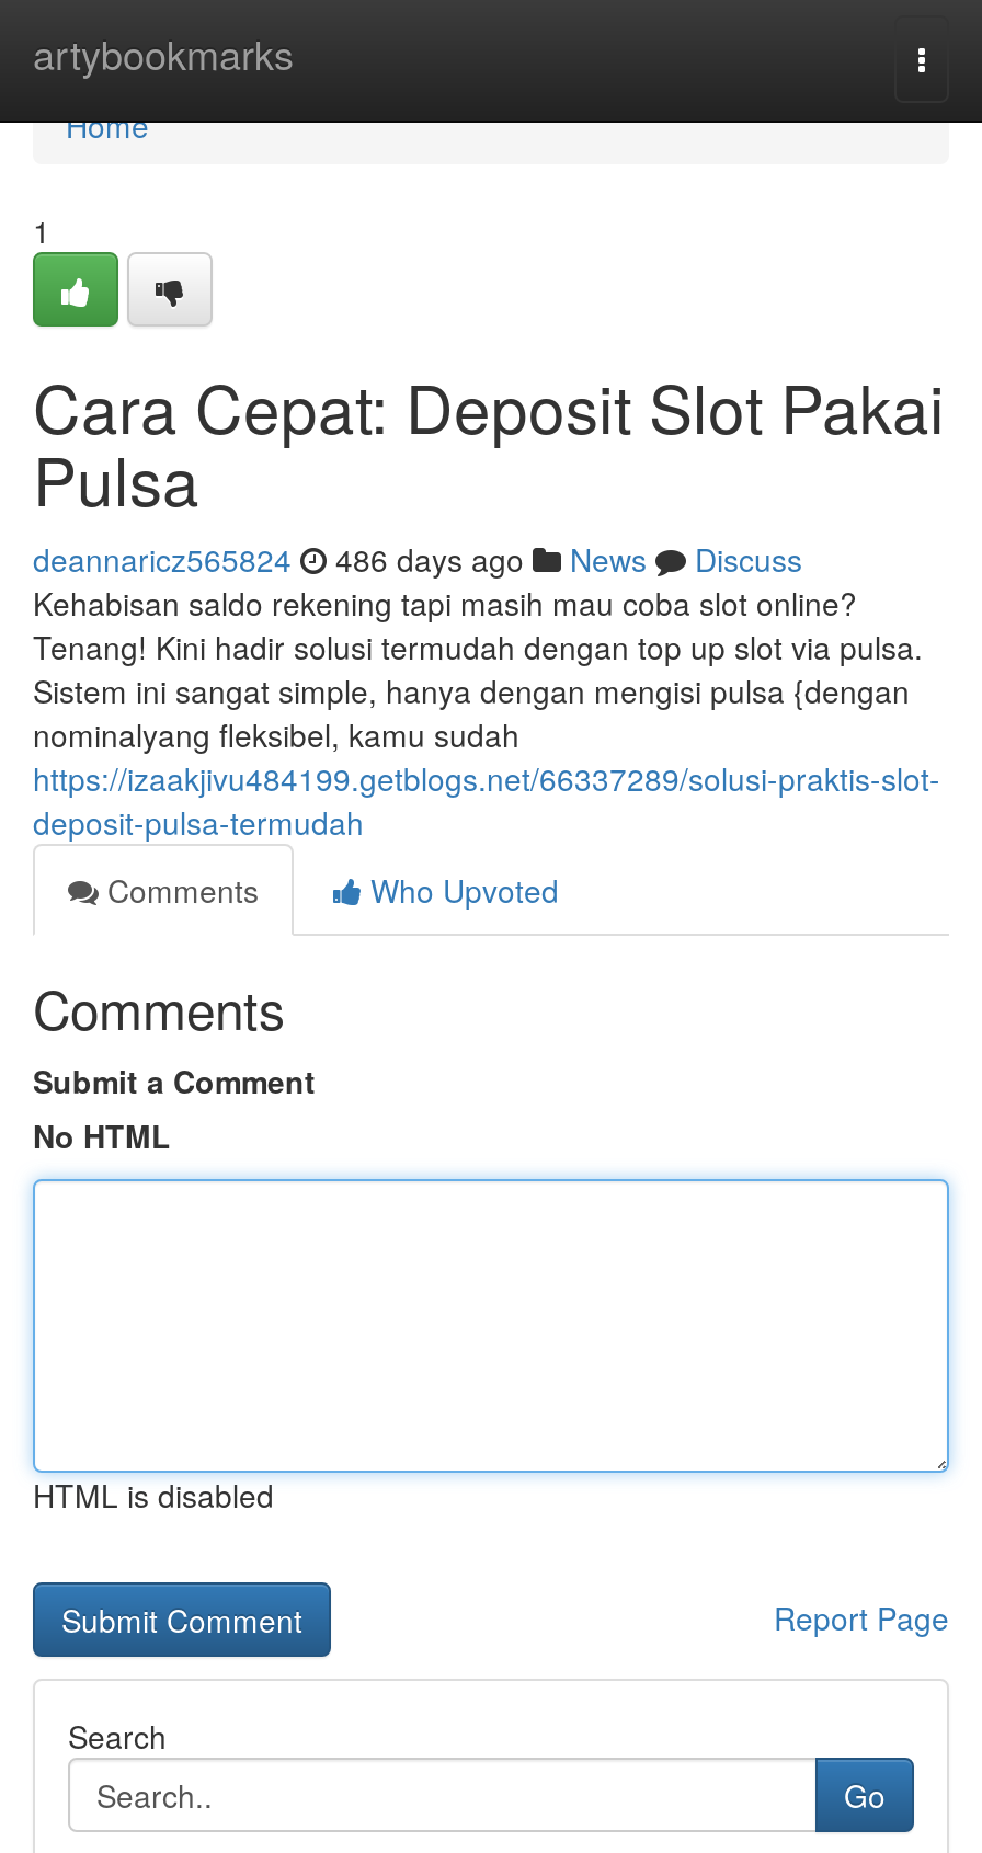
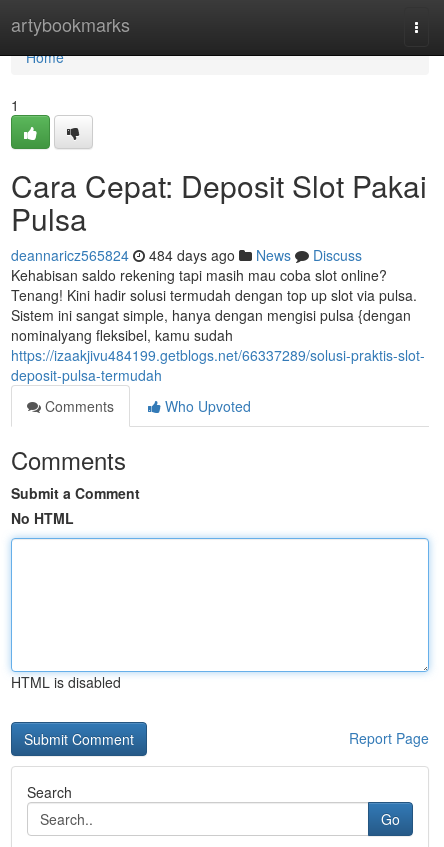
[33,537,802,581] deannaricz565824 486 days ago News Discuss -> [11,245,362,265] deannaricz565824 484 days ago News Discuss

